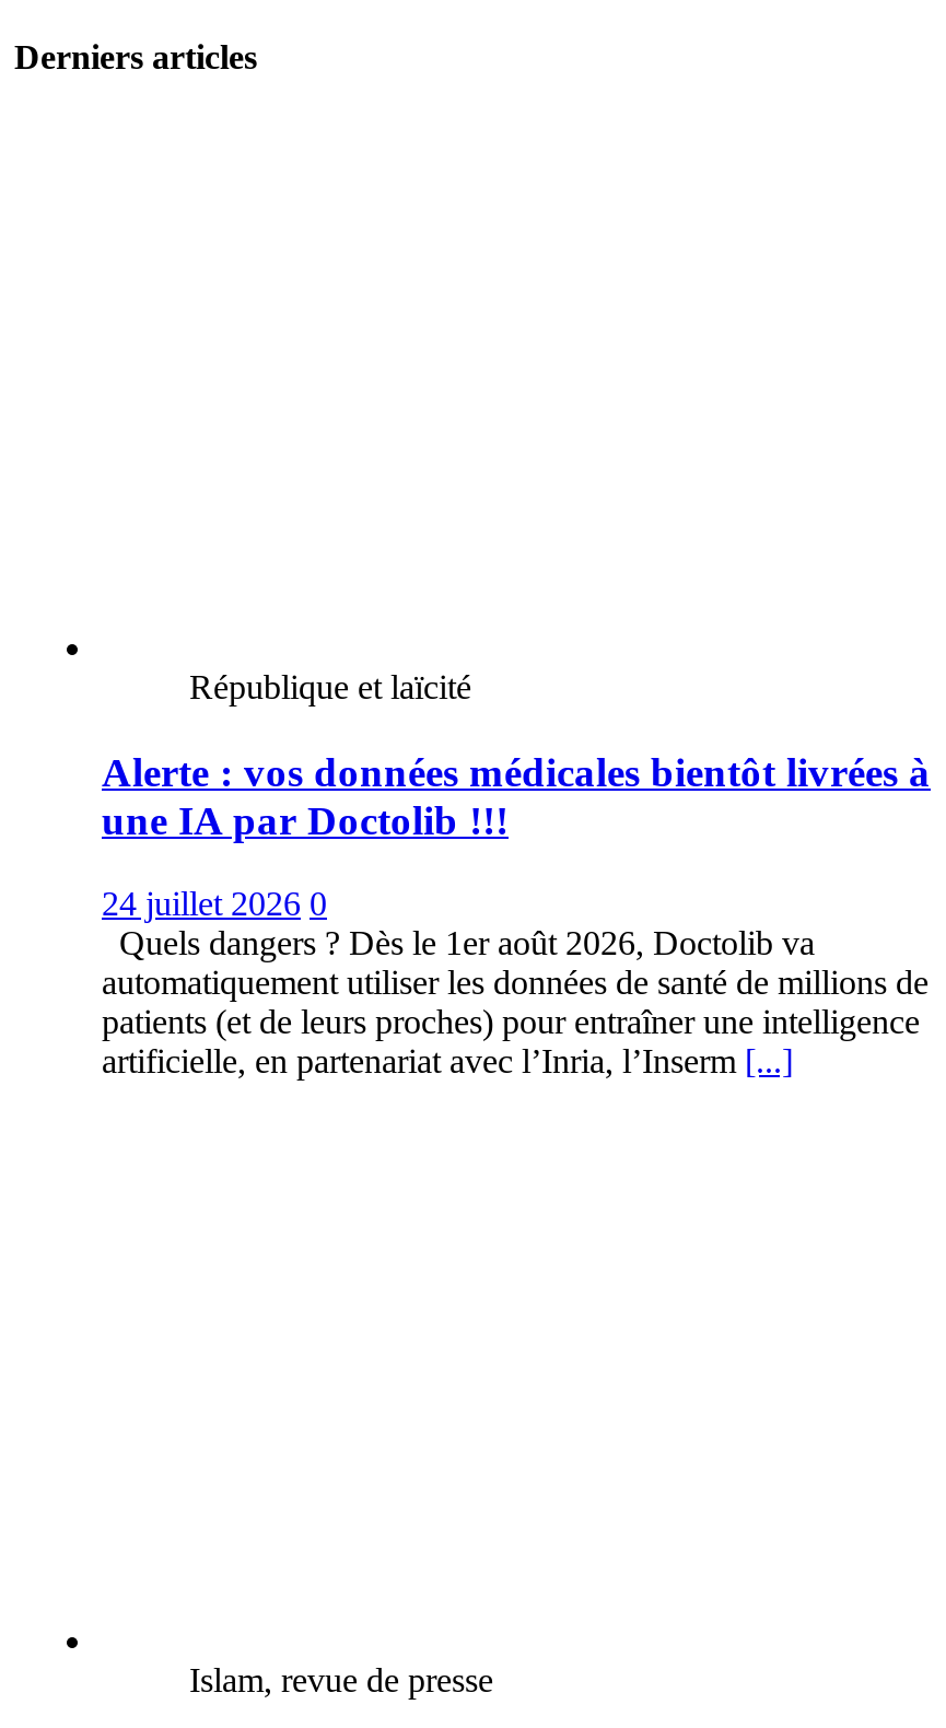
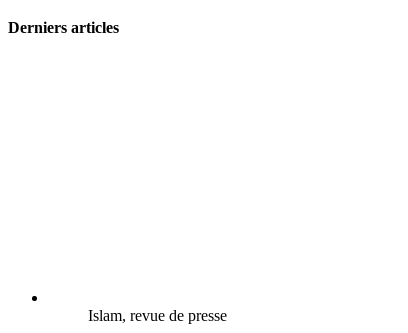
[102,668,931,1080] République et laïcité | Alerte : vos données médicales bientôt livrées à | une IA par Doctolib !!! | 24 juillet 2026 0 | Quels dangers ? Dès le 1er août 2026, Doctolib va | automatiquement utiliser les données de santé de millions de | patients (et de leurs proches) pour entraîner une intelligence | artificielle, en partenariat avec l’Inria, l’Inserm [...] -> none

